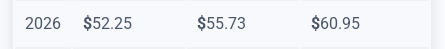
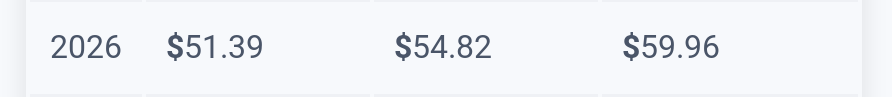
[25,14,132,33] 2026 $52.25 -> [50,28,264,66] 2026 $51.39
[197,14,246,33] $55.73 -> [394,28,492,66] $54.82
[311,14,360,33] $60.95 -> [622,28,720,66] $59.96

